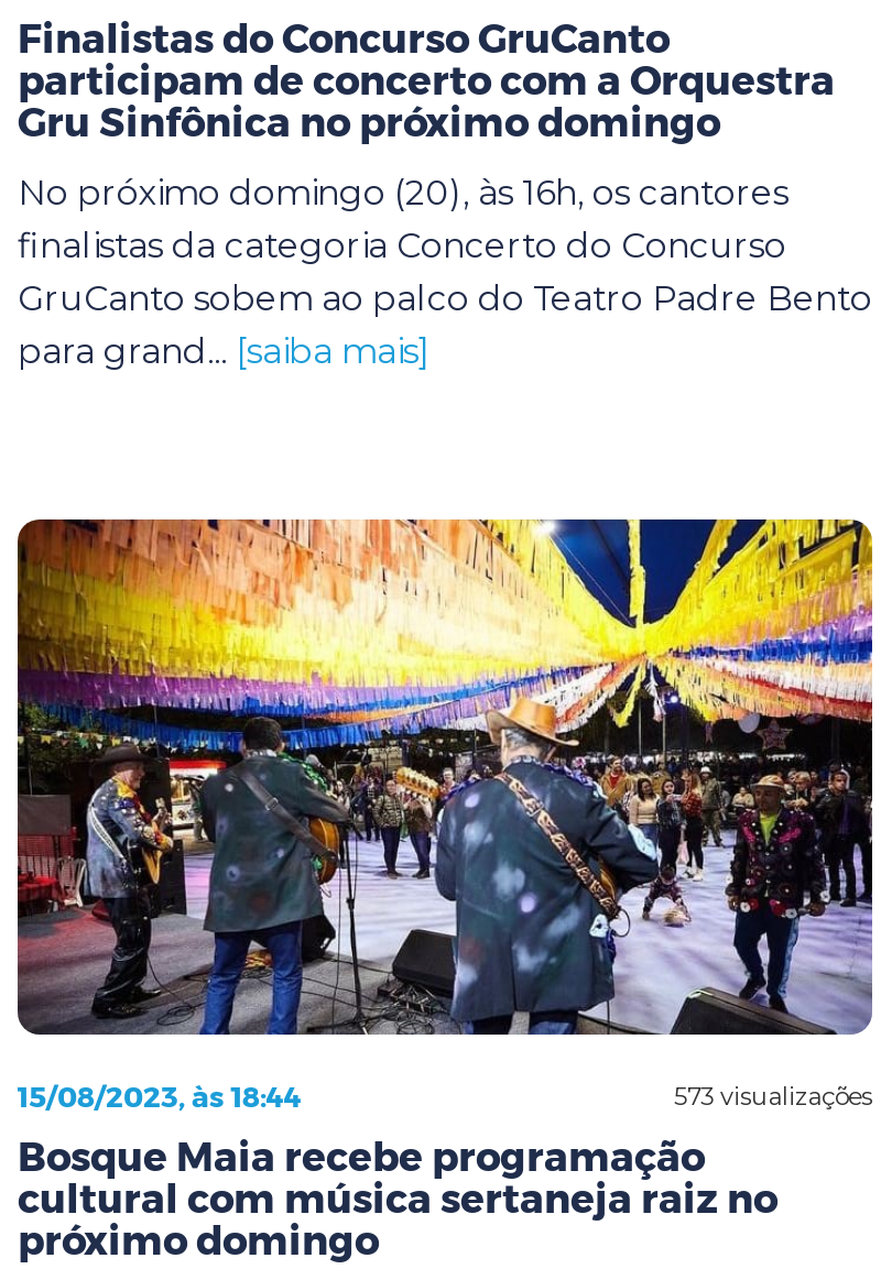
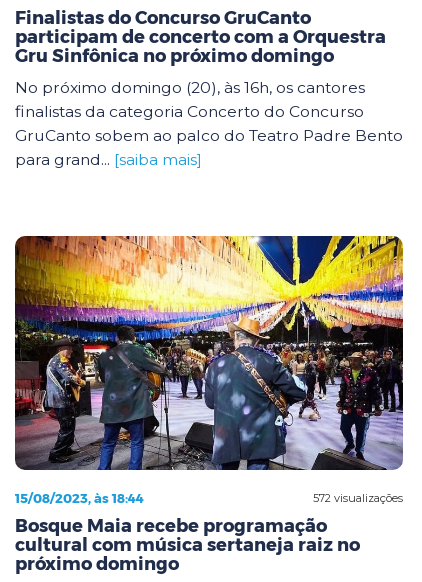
[674,1080,872,1111] 573 visualizações -> [313,490,403,504] 572 visualizações

